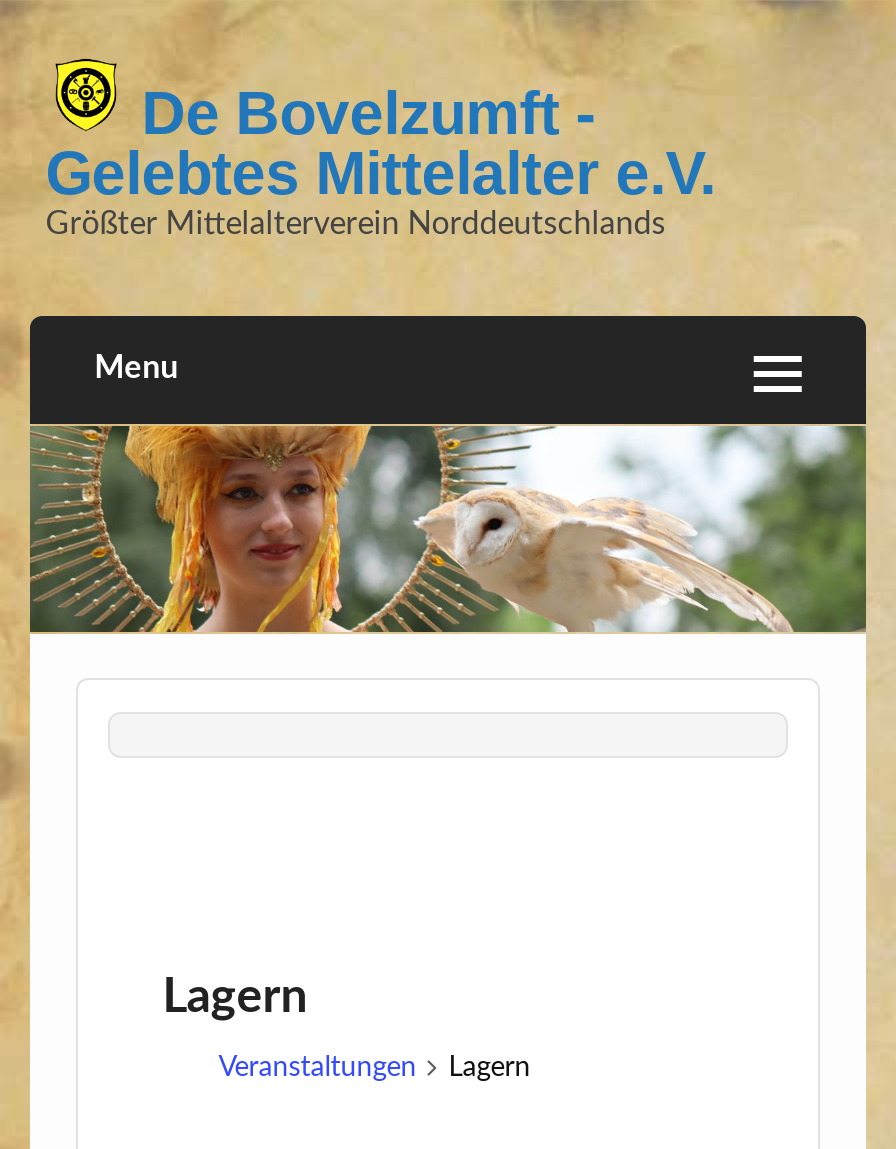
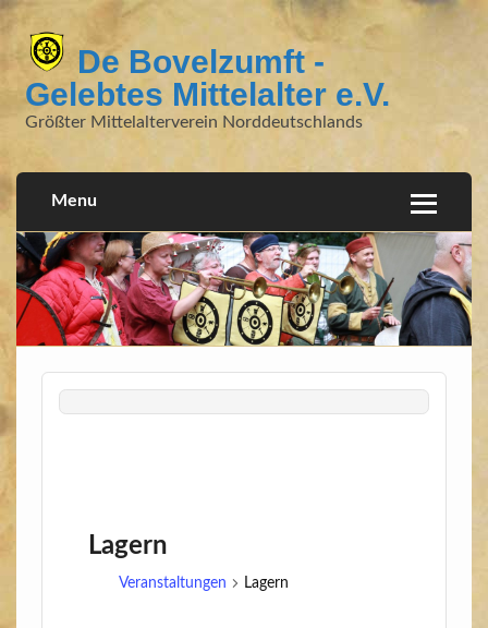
[28,424,868,634] [image] -> [15,231,473,347] [image]

